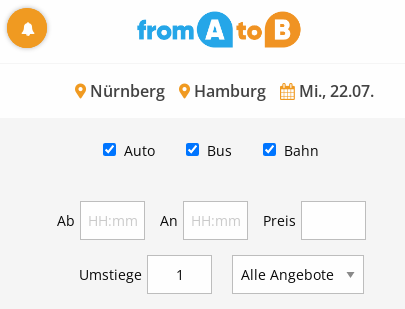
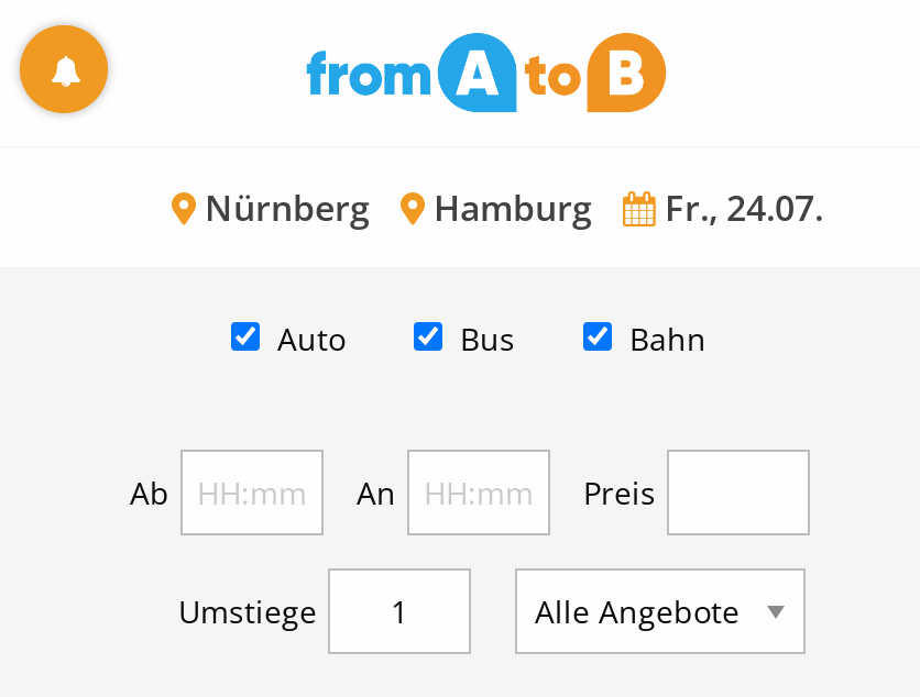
[85,79,373,101] Nürnberg Hamburg Mi., 22.07. -> [196,182,823,231] Nürnberg Hamburg Fr., 24.07.

